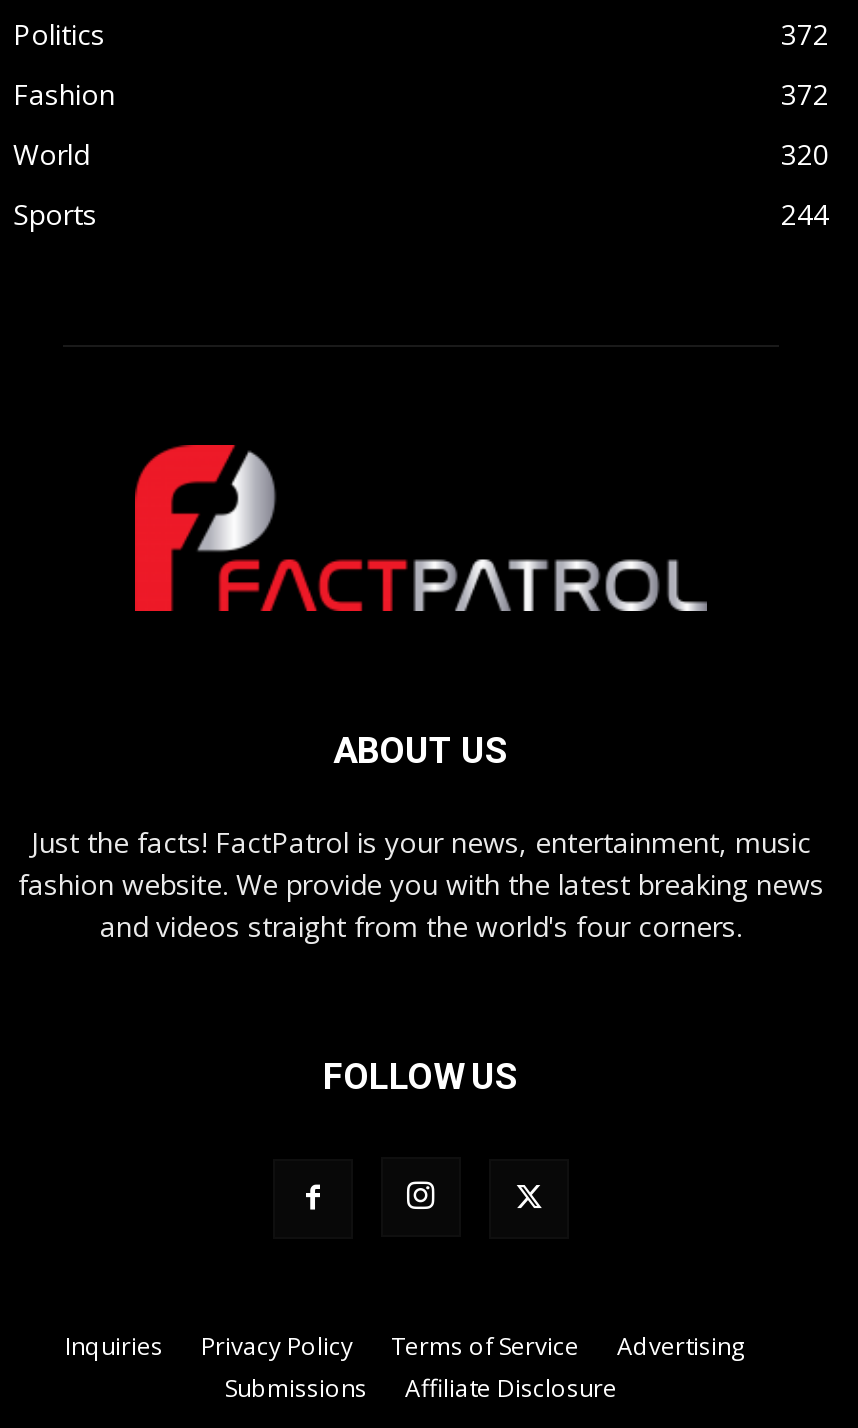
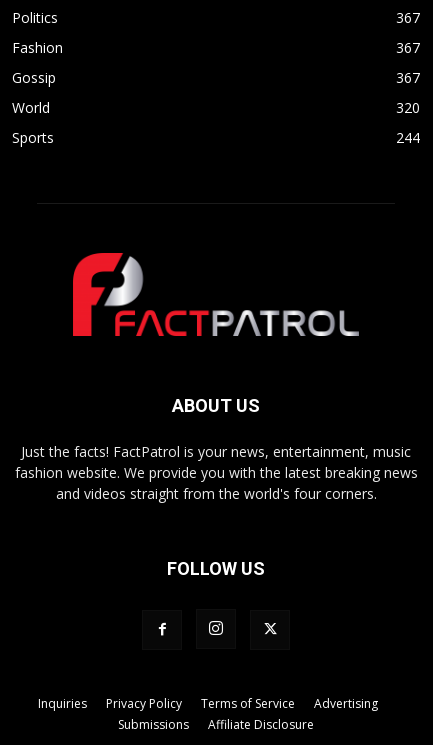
[781,15,829,53] 372 -> [396,8,420,27] 367
[781,75,829,113] 372 -> [12,38,420,87] 367 | Gossip | 367

